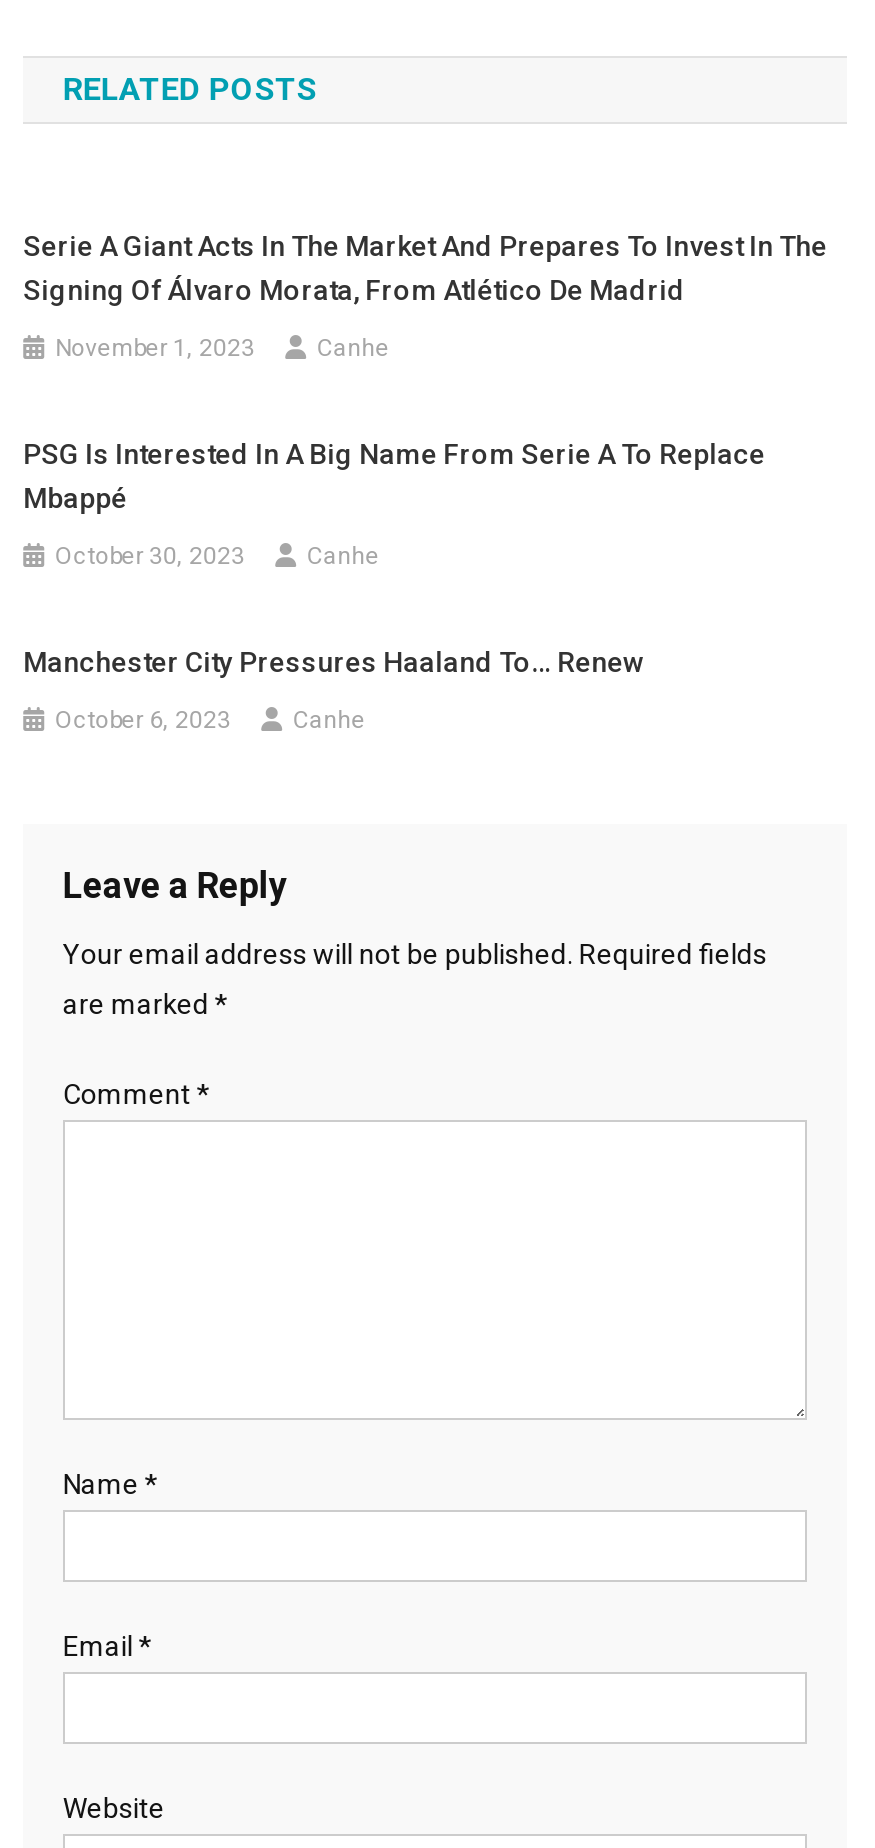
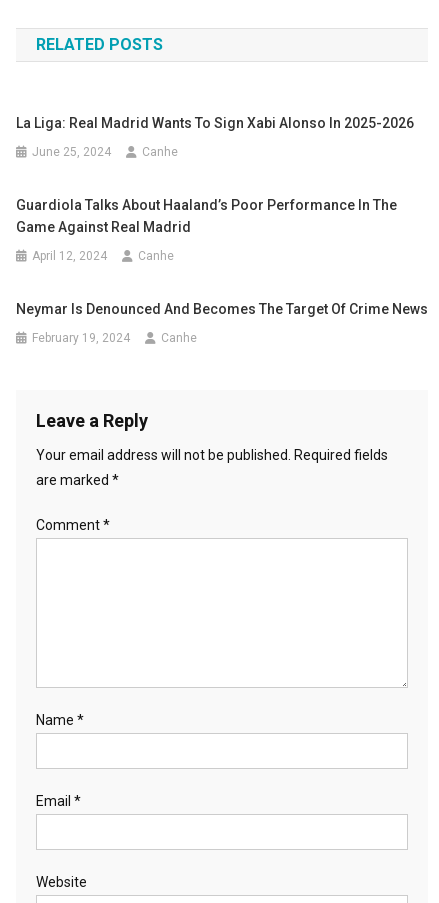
[23,230,827,306] Serie A Giant Acts In The Market And Prepares To Invest In The | Signing Of Álvaro Morata, From Atlético De Madrid -> [16,115,414,131] La Liga: Real Madrid Wants To Sign Xabi Alonso In 2025-2026
[55,334,255,362] November 1, 2023 -> [32,145,111,159] June 25, 2024
[23,438,765,514] PSG Is Interested In A Big Name From Serie A To Replace | Mbappé -> [16,197,397,235] Guardiola Talks About Haaland’s Poor Performance In The | Game Against Real Madrid
[55,542,245,570] October 30, 2023 -> [32,249,107,263] April 12, 2024
[23,646,643,678] Manchester City Pressures Haaland To… Renew -> [16,301,428,317] Neymar Is Denounced And Becomes The Target Of Crime News
[55,706,231,734] October 6, 2023 -> [32,331,130,345] February 19, 2024

